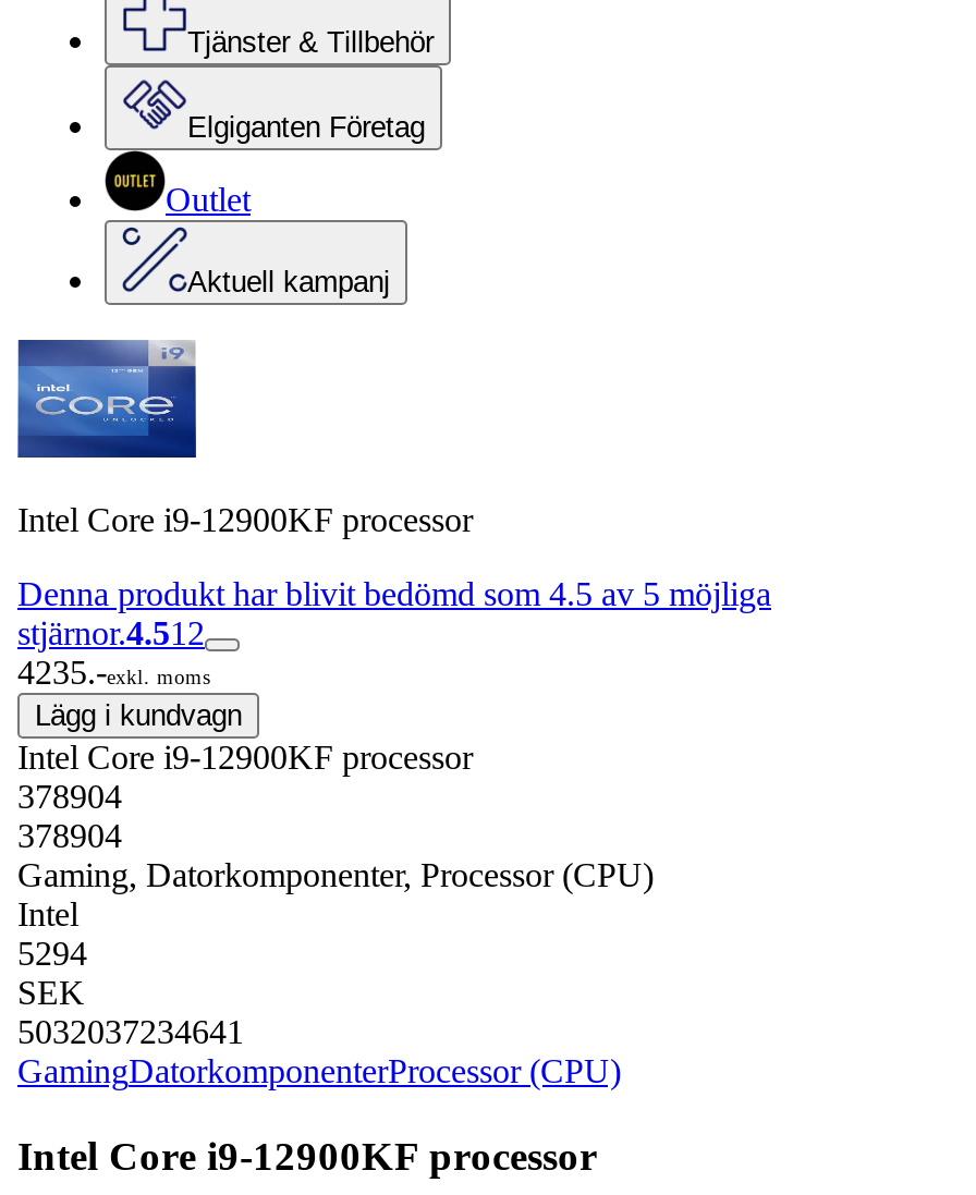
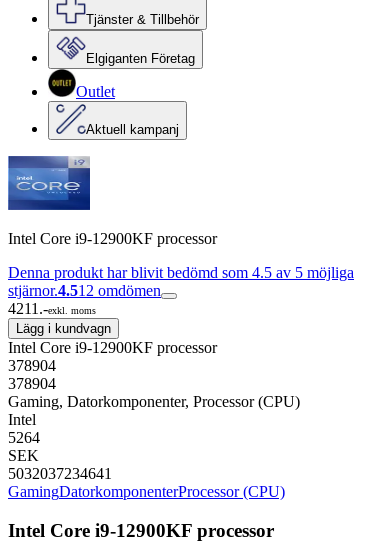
[17,614,211,691] stjärnor.4.512 | 4235.-exkl. moms -> [8,282,161,317] stjärnor.4.512 omdömen | 4211.-exkl. moms
[17,935,87,972] 5294 -> [8,429,40,446] 5264

